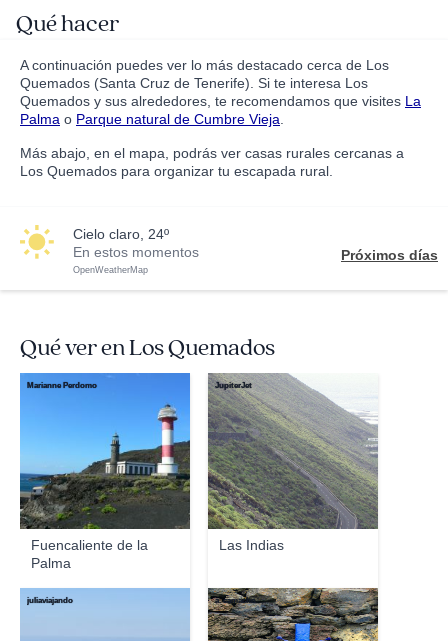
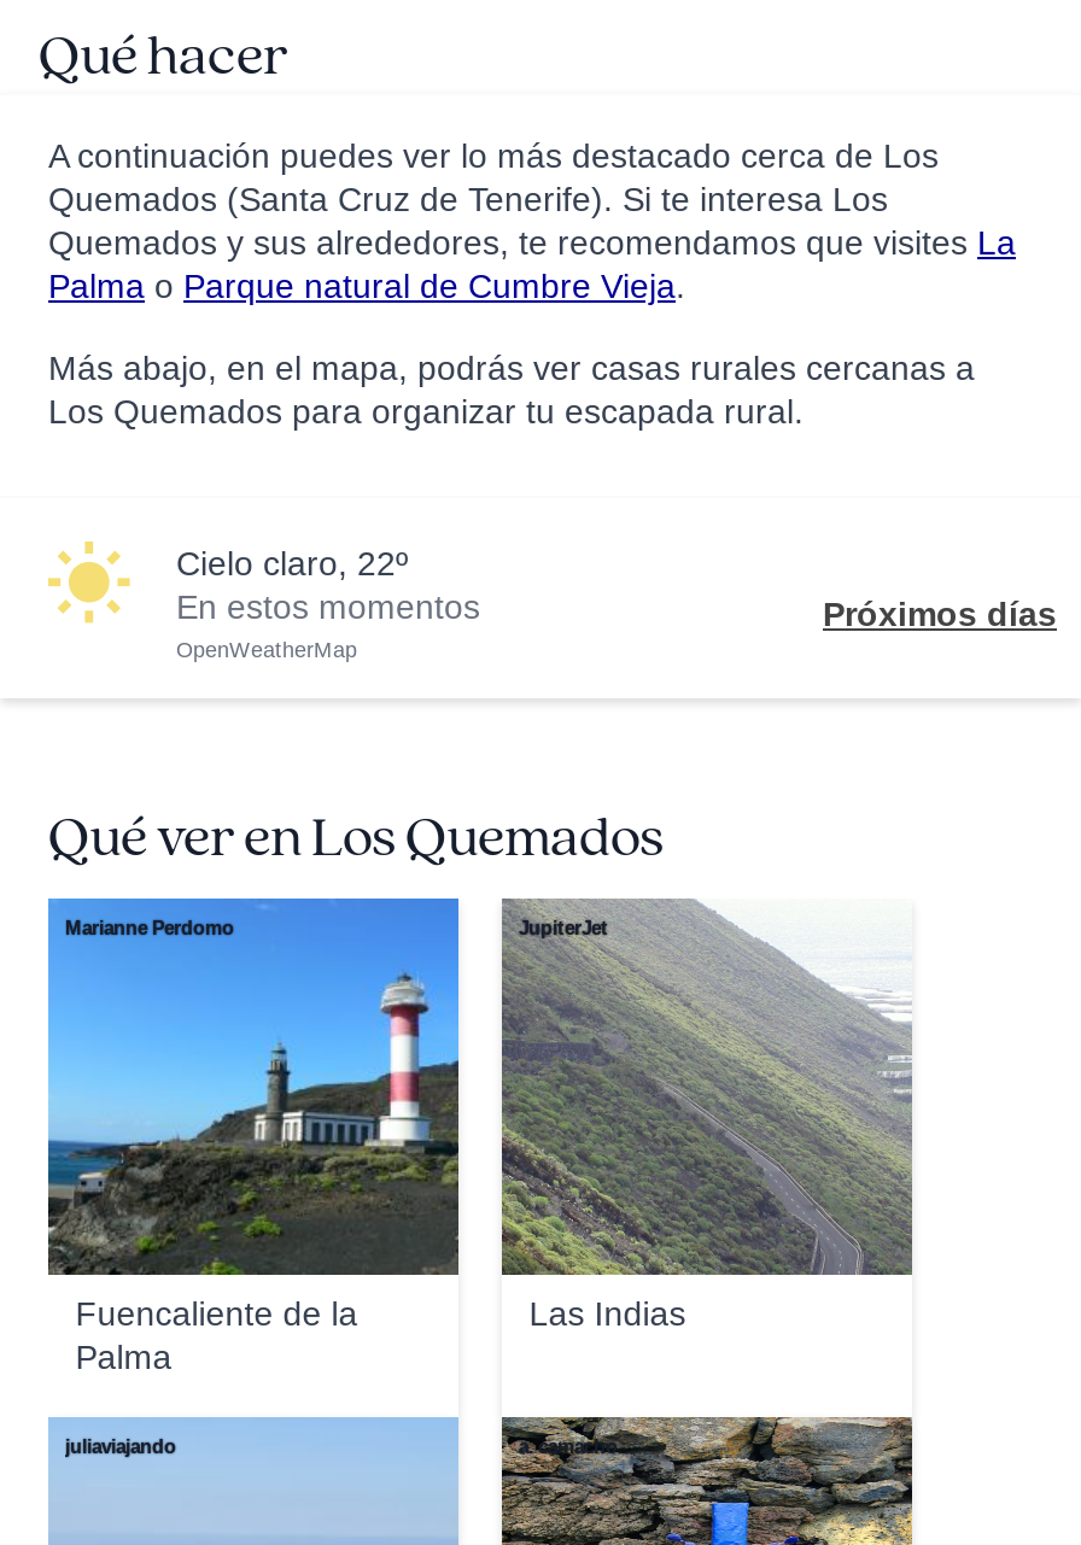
[83,226,169,242] cielo claro, 24º -> [200,544,408,583] cielo claro, 22º

